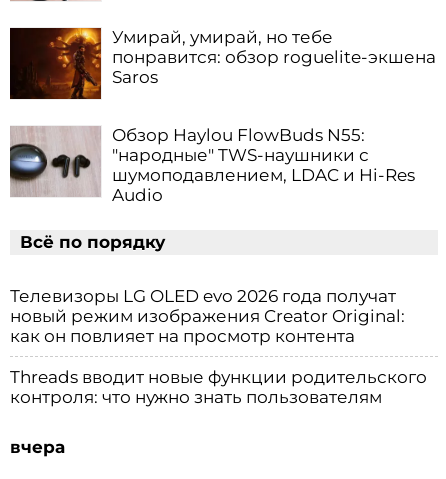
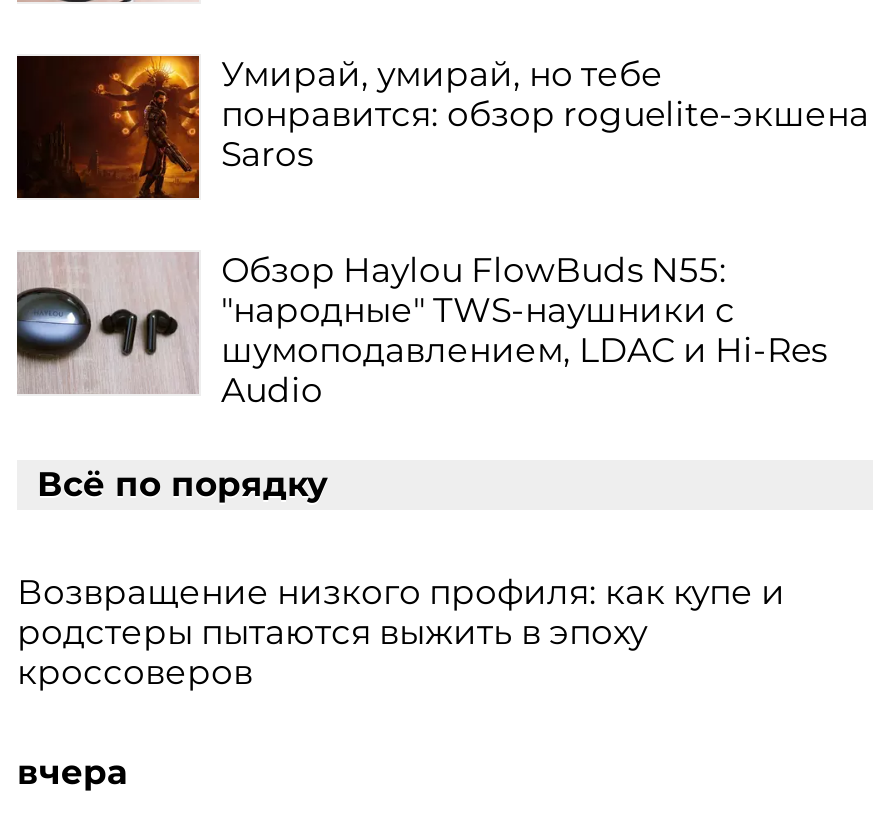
[10,286,427,407] Телевизоры LG OLED evo 2026 года получат | новый режим изображения Creator Original: | как он повлияет на просмотр контента | Threads вводит новые функции родительского | контроля: что нужно знать пользователям -> [17,572,785,692] Возвращение низкого профиля: как купе и | родстеры пытаются выжить в эпоху | кроссоверов

